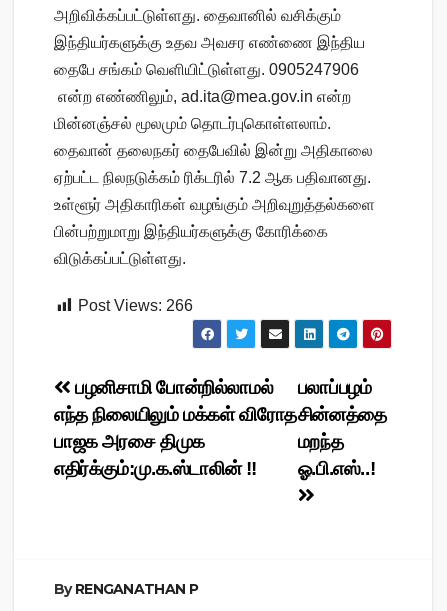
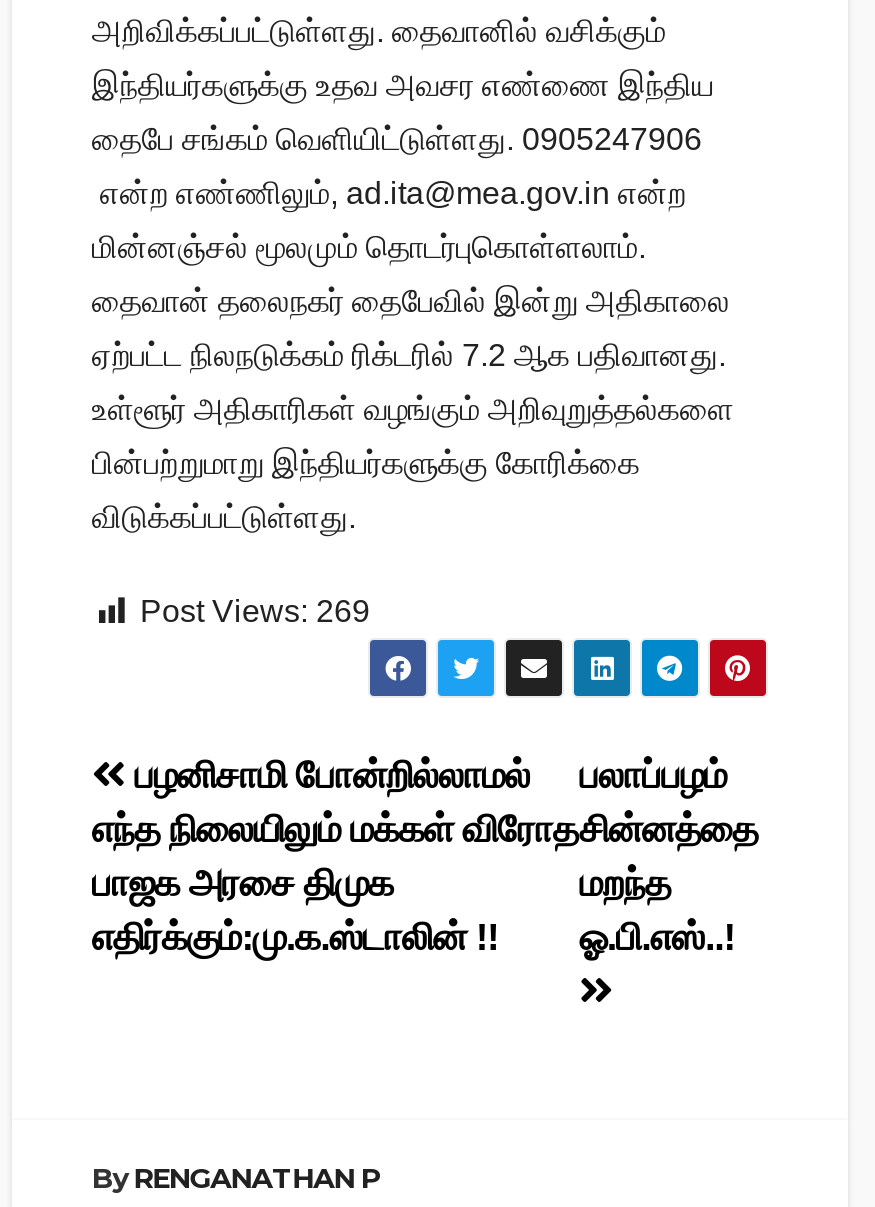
[78,297,193,314] Post Views: 266 -> [140,595,370,629] Post Views: 269

